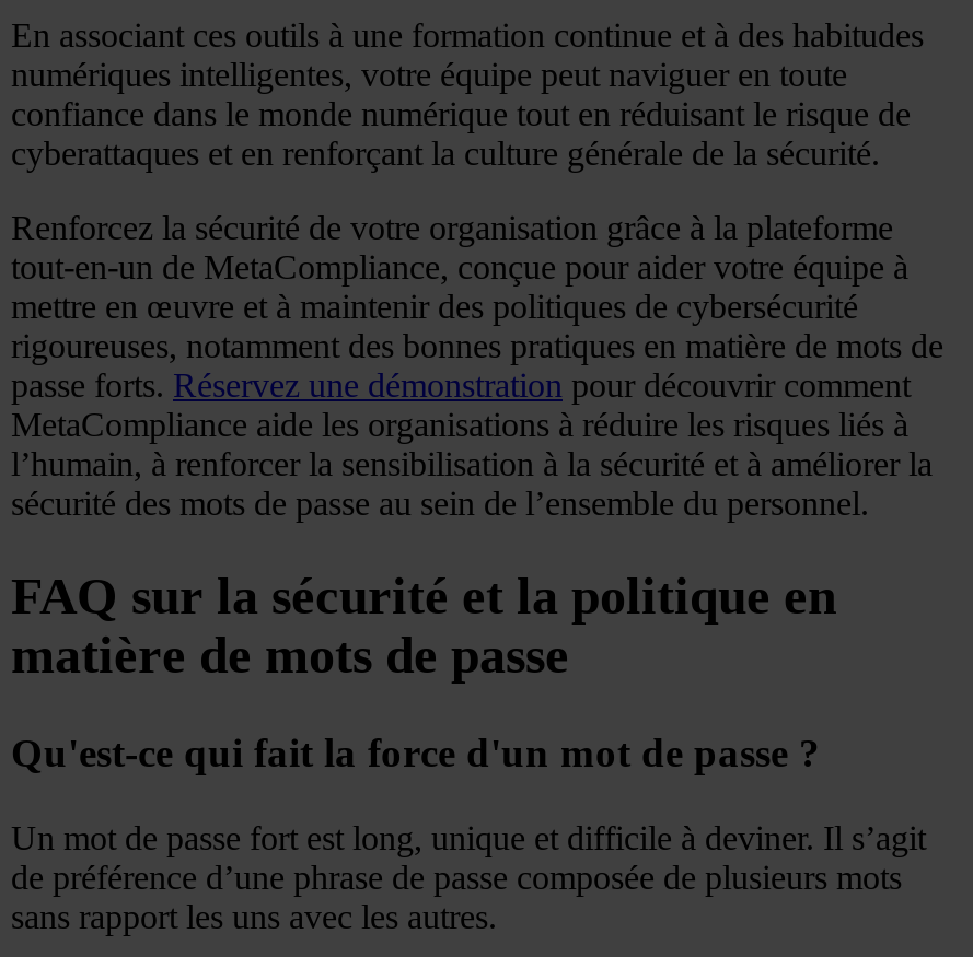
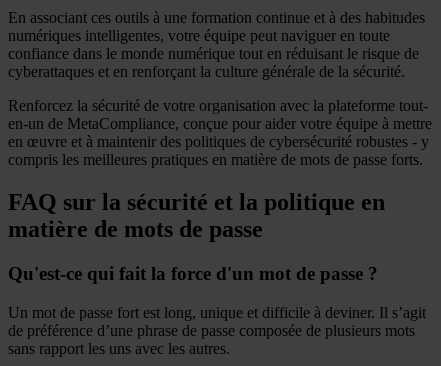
[11,210,943,523] Renforcez la sécurité de votre organisation grâce à la plateforme | tout-en-un de MetaCompliance, conçue pour aider votre équipe à | mettre en œuvre et à maintenir des politiques de cybersécurité | rigoureuses, notamment des bonnes pratiques en matière de mots de | passe forts. Réservez une démonstration pour découvrir comment | MetaCompliance aide les organisations à réduire les risques liés à | l’humain, à renforcer la sensibilisation à la sécurité et à améliorer la | sécurité des mots de passe au sein de l’ensemble du personnel. -> [8,97,432,168] Renforcez la sécurité de votre organisation avec la plateforme tout- | en-un de MetaCompliance, conçue pour aider votre équipe à mettre | en œuvre et à maintenir des politiques de cybersécurité robustes - y | compris les meilleures pratiques en matière de mots de passe forts.

